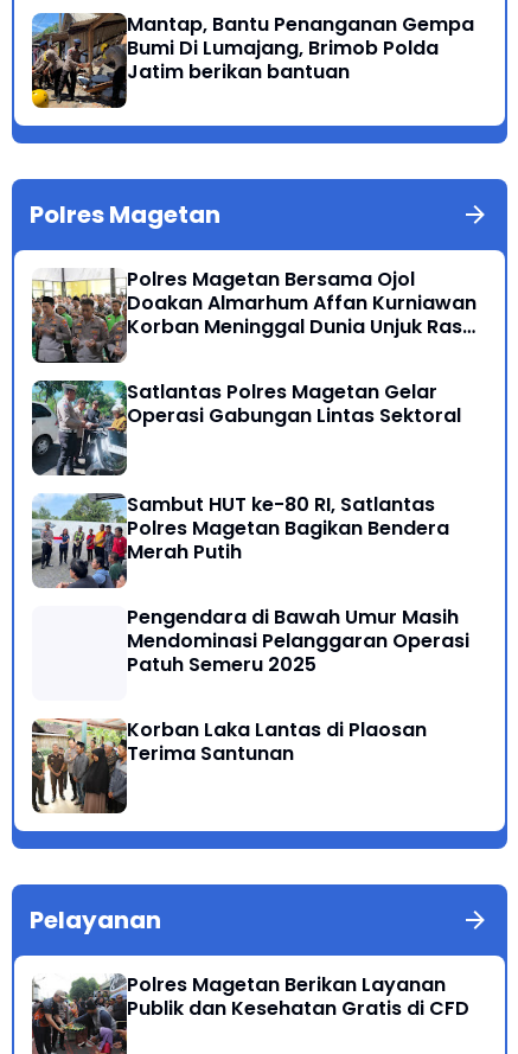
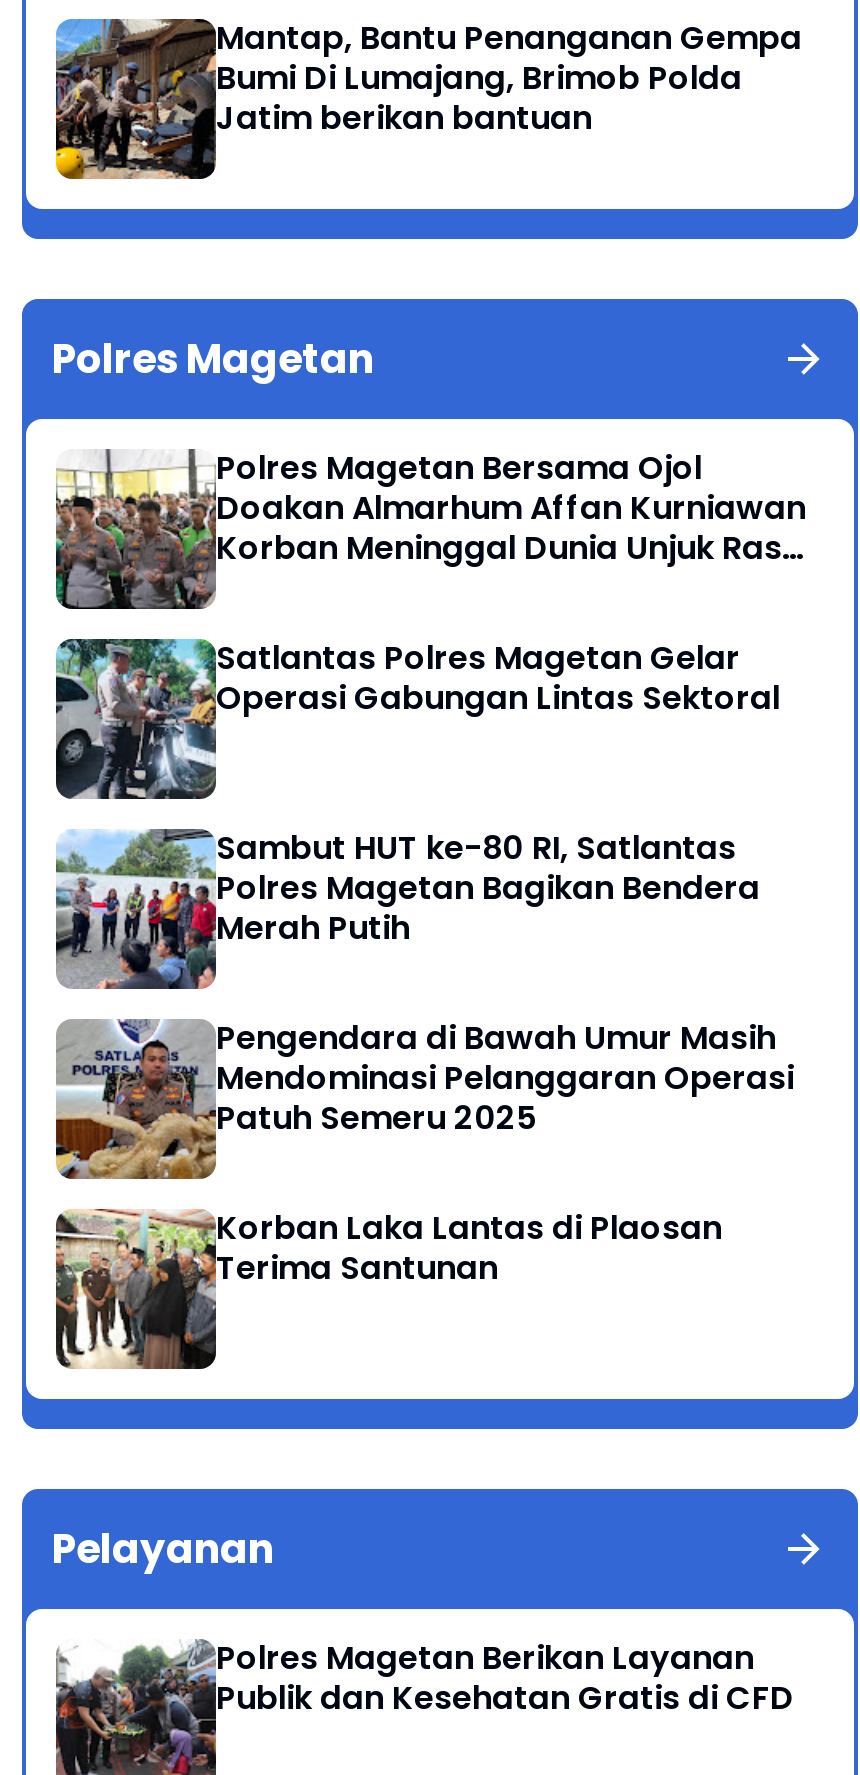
none -> [54,1017,218,1181] [image]

